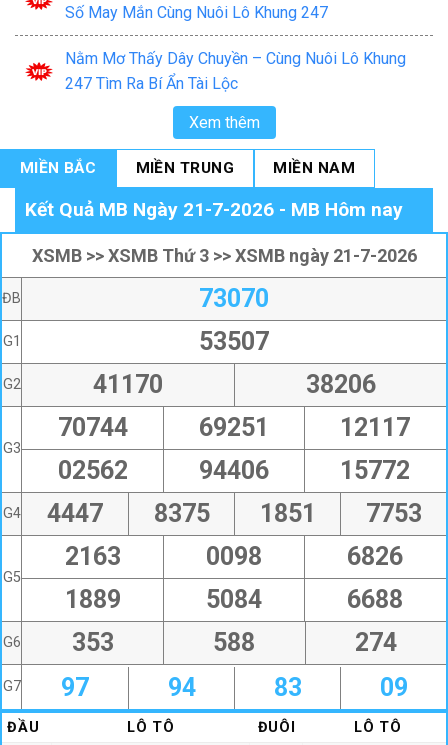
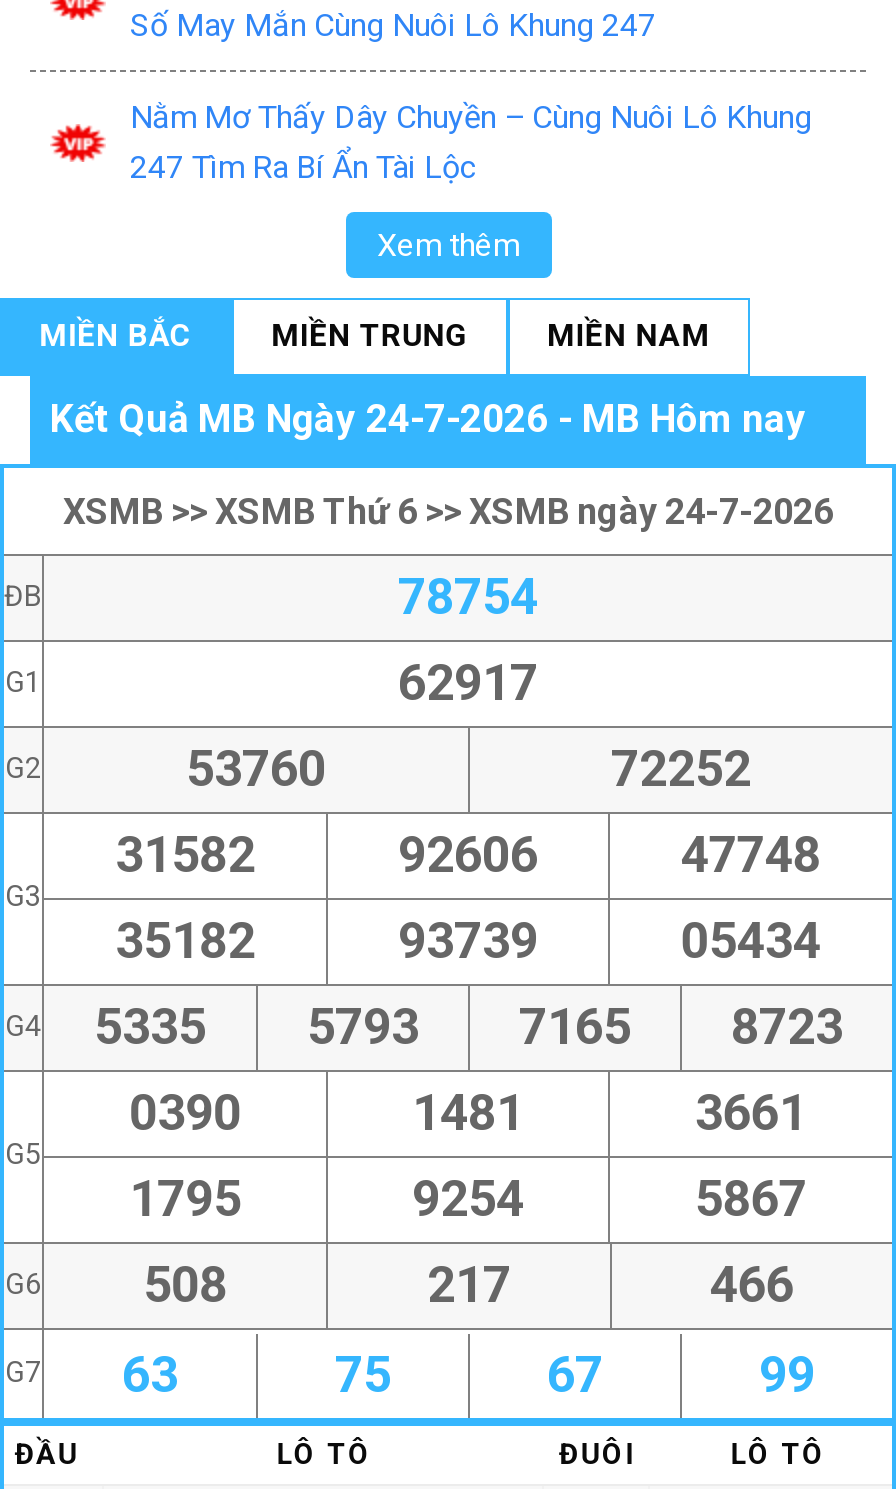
[25,198,403,221] Kết Quả MB Ngày 21-7-2026 - MB Hôm nay -> [50,397,806,443] Kết Quả MB Ngày 24-7-2026 - MB Hôm nay
[31,245,416,266] XSMB >> XSMB Thứ 3 >> XSMB ngày 21-7-2026 -> [63,491,833,533] XSMB >> XSMB Thứ 6 >> XSMB ngày 24-7-2026
[199,284,269,313] 73070 -> [398,569,538,627] 78754
[199,327,269,356] 53507 -> [398,655,538,713] 62917
[93,370,163,399] 41170 -> [186,741,326,799] 53760
[305,370,375,399] 38206 -> [611,741,751,799] 72252
[58,413,128,442] 70744 -> [115,827,255,885] 31582
[199,413,269,442] 69251 -> [398,827,538,885] 92606
[340,413,410,442] 12117 -> [681,827,821,885] 47748
[58,456,128,485] 02562 -> [115,913,255,971] 35182
[199,456,269,485] 94406 -> [398,913,538,971] 93739
[340,456,410,485] 15772 -> [681,913,821,971] 05434
[47,499,103,528] 4447 -> [94,999,206,1057] 5335
[153,499,209,528] 8375 -> [307,999,419,1057] 5793
[259,499,315,528] 1851 -> [519,999,631,1057] 7165
[365,499,421,528] 7753 -> [731,999,843,1057] 8723
[65,542,121,571] 2163 -> [129,1085,241,1143] 0390
[206,542,262,571] 0098 -> [412,1085,524,1143] 1481
[347,542,403,571] 6826 -> [695,1085,807,1143] 3661
[65,585,121,614] 1889 -> [129,1171,241,1229] 1795
[206,585,262,614] 5084 -> [412,1171,524,1229] 9254
[347,585,403,614] 6688 -> [695,1171,807,1229] 5867
[72,628,114,657] 353 -> [143,1257,227,1315] 508
[213,628,255,657] 588 -> [427,1257,511,1315] 217
[355,628,397,657] 274 -> [710,1257,794,1315] 466
[61,673,89,702] 97 -> [122,1347,178,1405] 63
[167,673,195,702] 94 -> [335,1347,391,1405] 75
[273,673,301,702] 83 -> [547,1347,603,1405] 67
[379,673,407,702] 09 -> [759,1347,815,1405] 99

